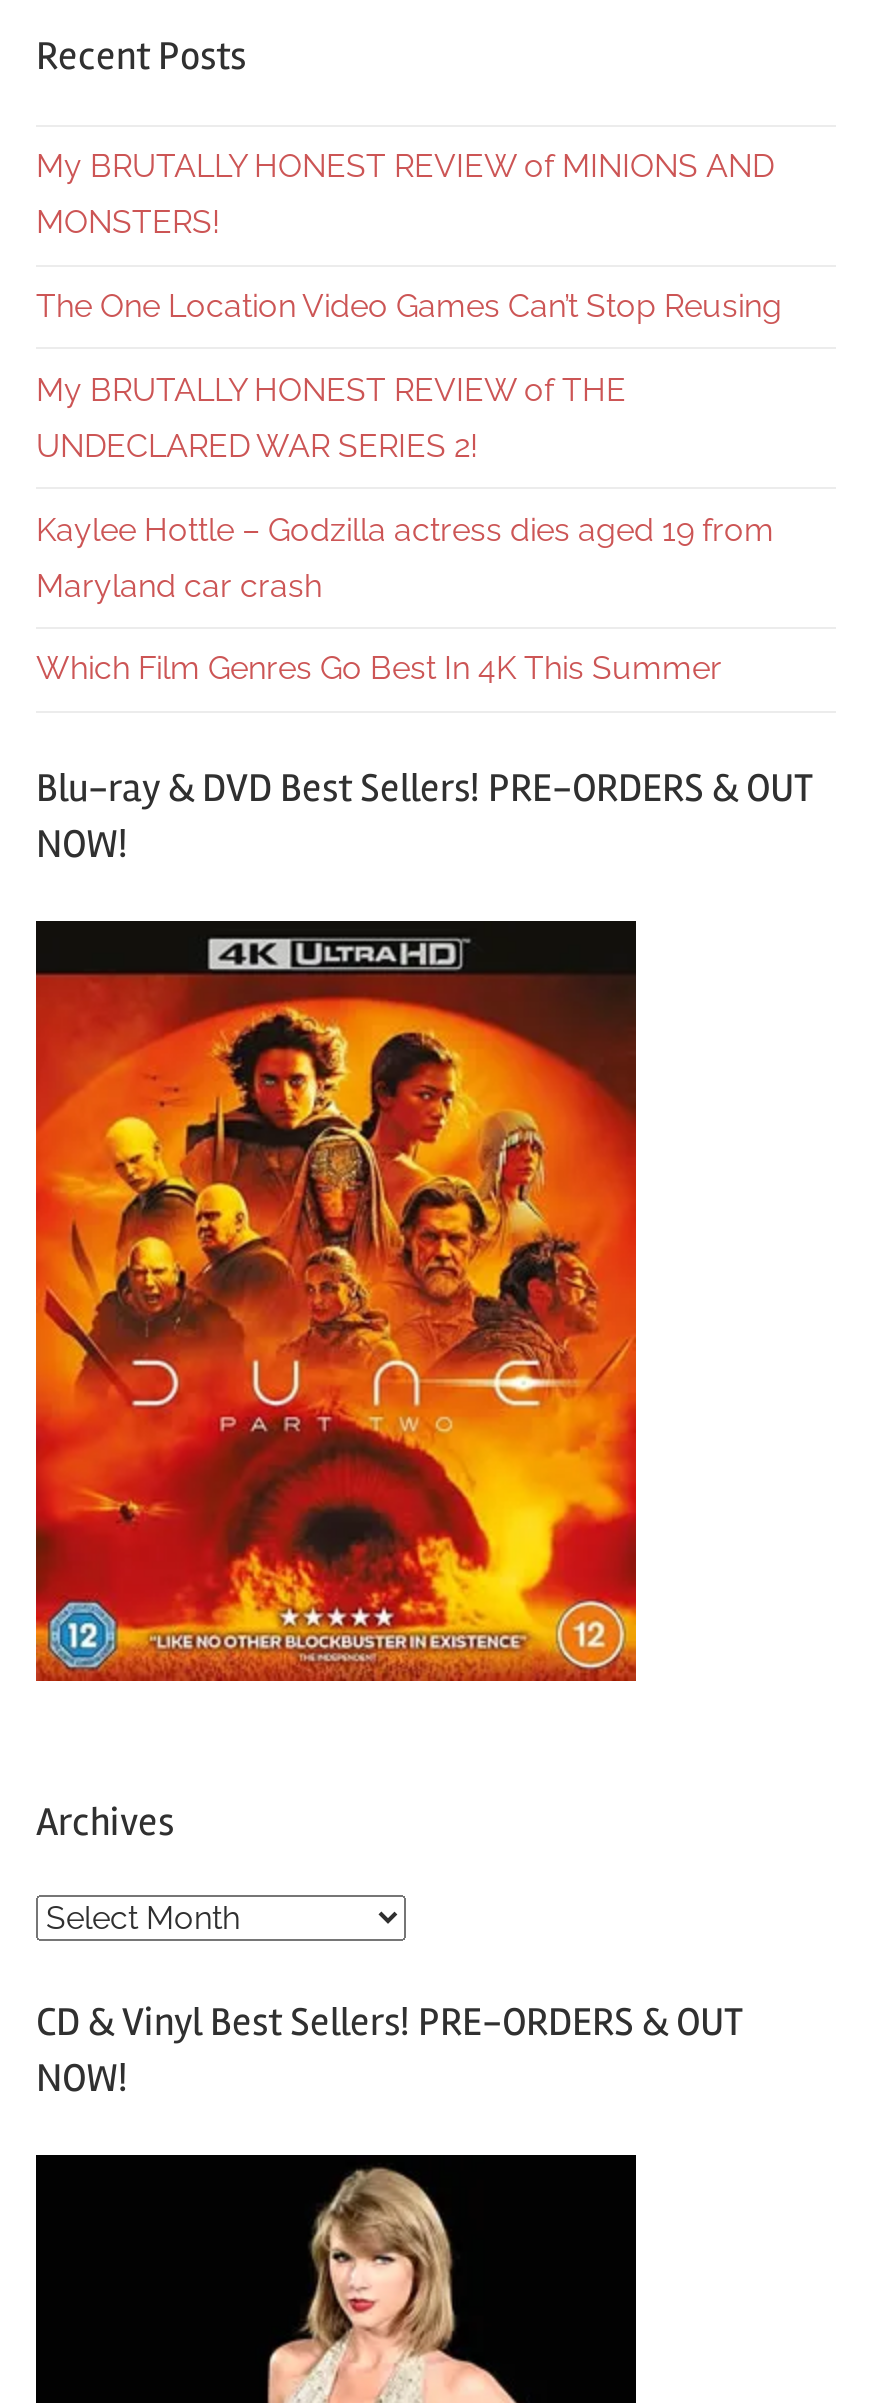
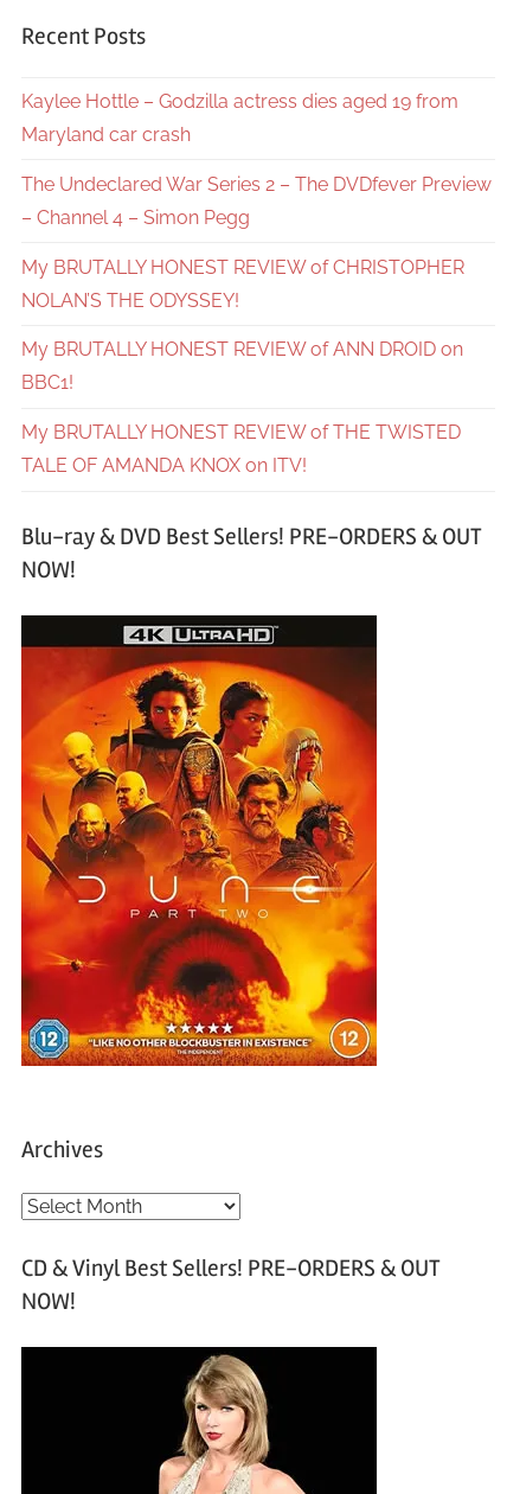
[36,147,782,464] My BRUTALLY HONEST REVIEW of MINIONS AND | MONSTERS! | The One Location Video Games Can’t Stop Reusing | My BRUTALLY HONEST REVIEW of THE | UNDECLARED WAR SERIES 2! -> none
moved [36,510,774,604] -> [21,90,458,146]: Kaylee Hottle – Godzilla actress dies aged 19 from | Maryland car crash
[36,649,722,687] Which Film Genres Go Best In 4K This Summer -> [21,173,492,477] The Undeclared War Series 2 – The DVDfever Preview | – Channel 4 – Simon Pegg | My BRUTALLY HONEST REVIEW of CHRISTOPHER | NOLAN’S THE ODYSSEY! | My BRUTALLY HONEST REVIEW of ANN DROID on | BBC1! | My BRUTALLY HONEST REVIEW of THE TWISTED | TALE OF AMANDA KNOX on ITV!

